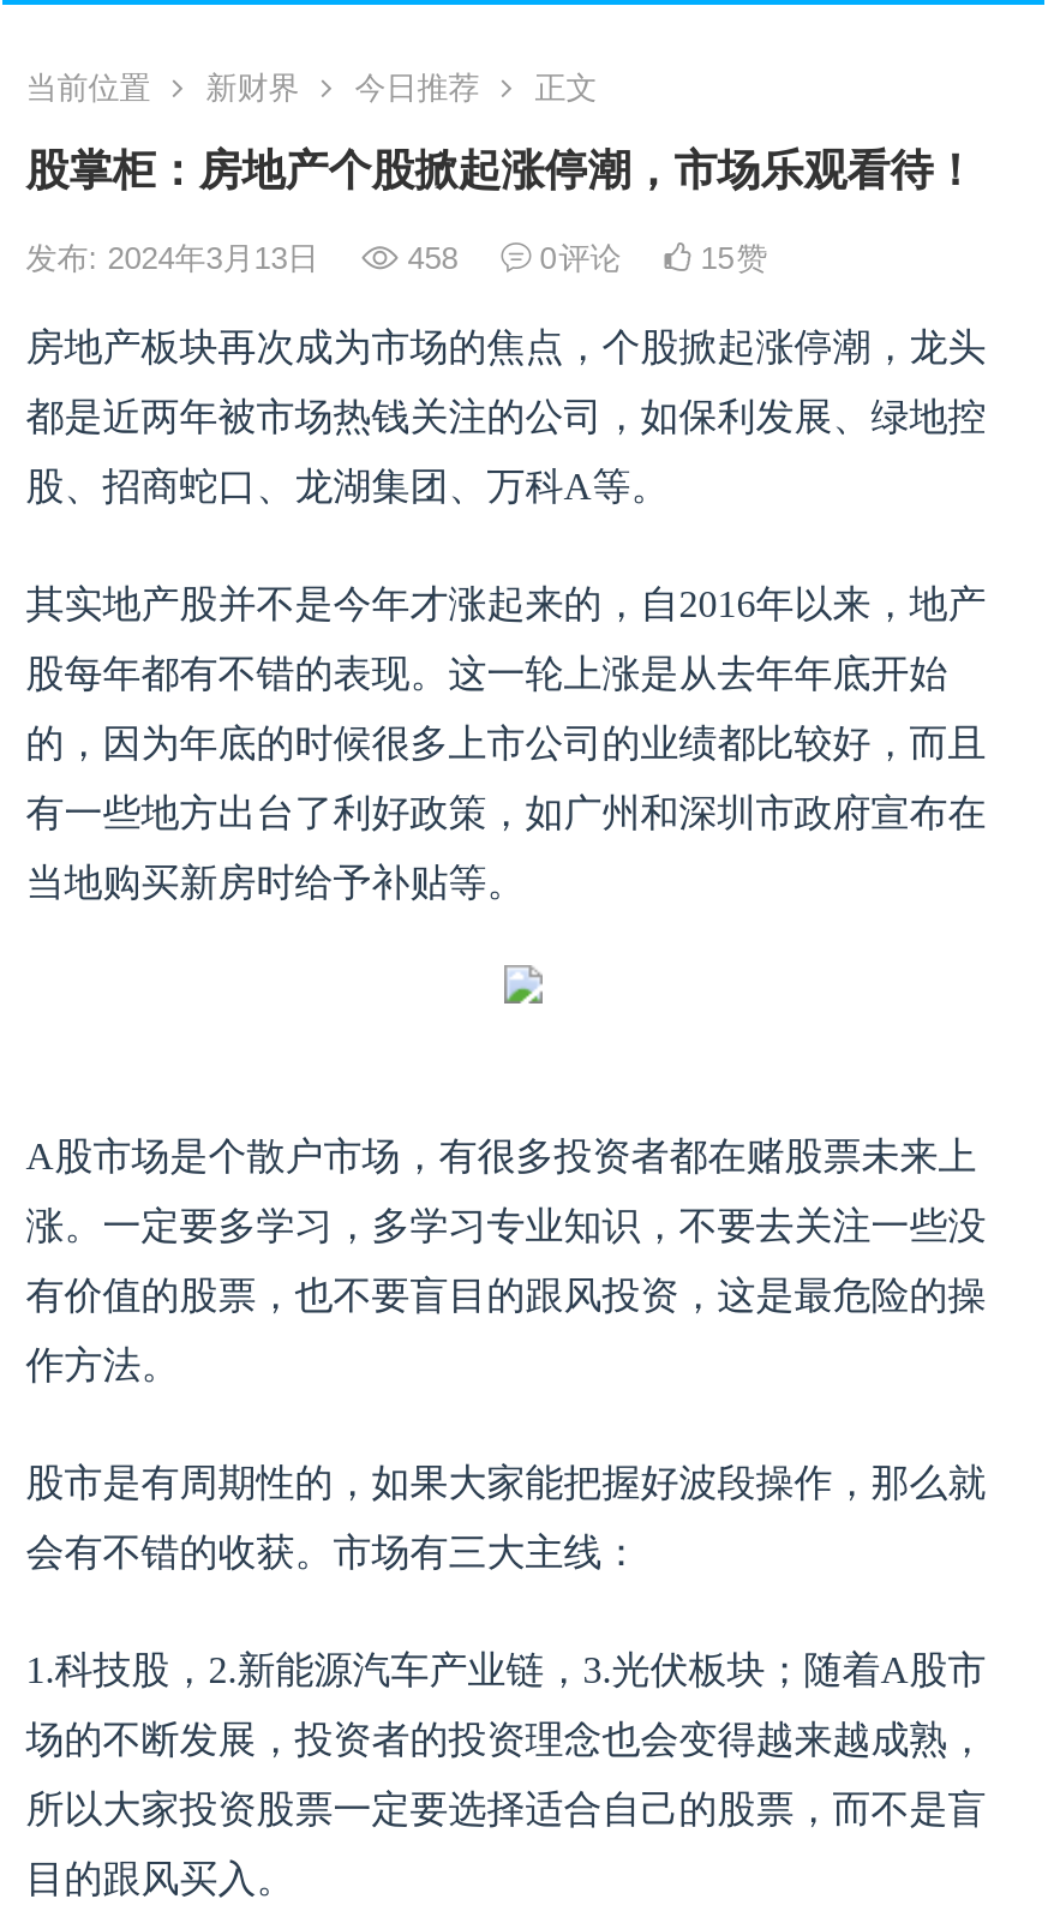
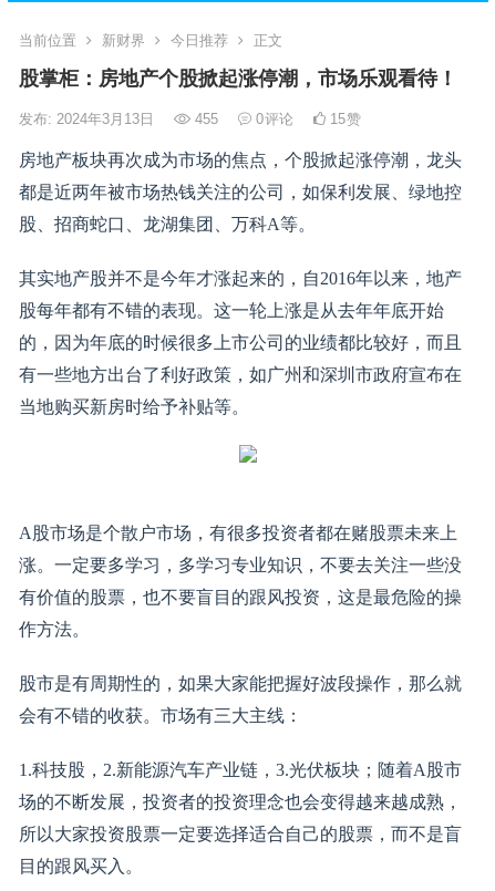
[26,240,768,276] 发布: 2024年3月13日 458 0评论 15赞 -> [18,111,361,127] 发布: 2024年3月13日 455 0评论 15赞

